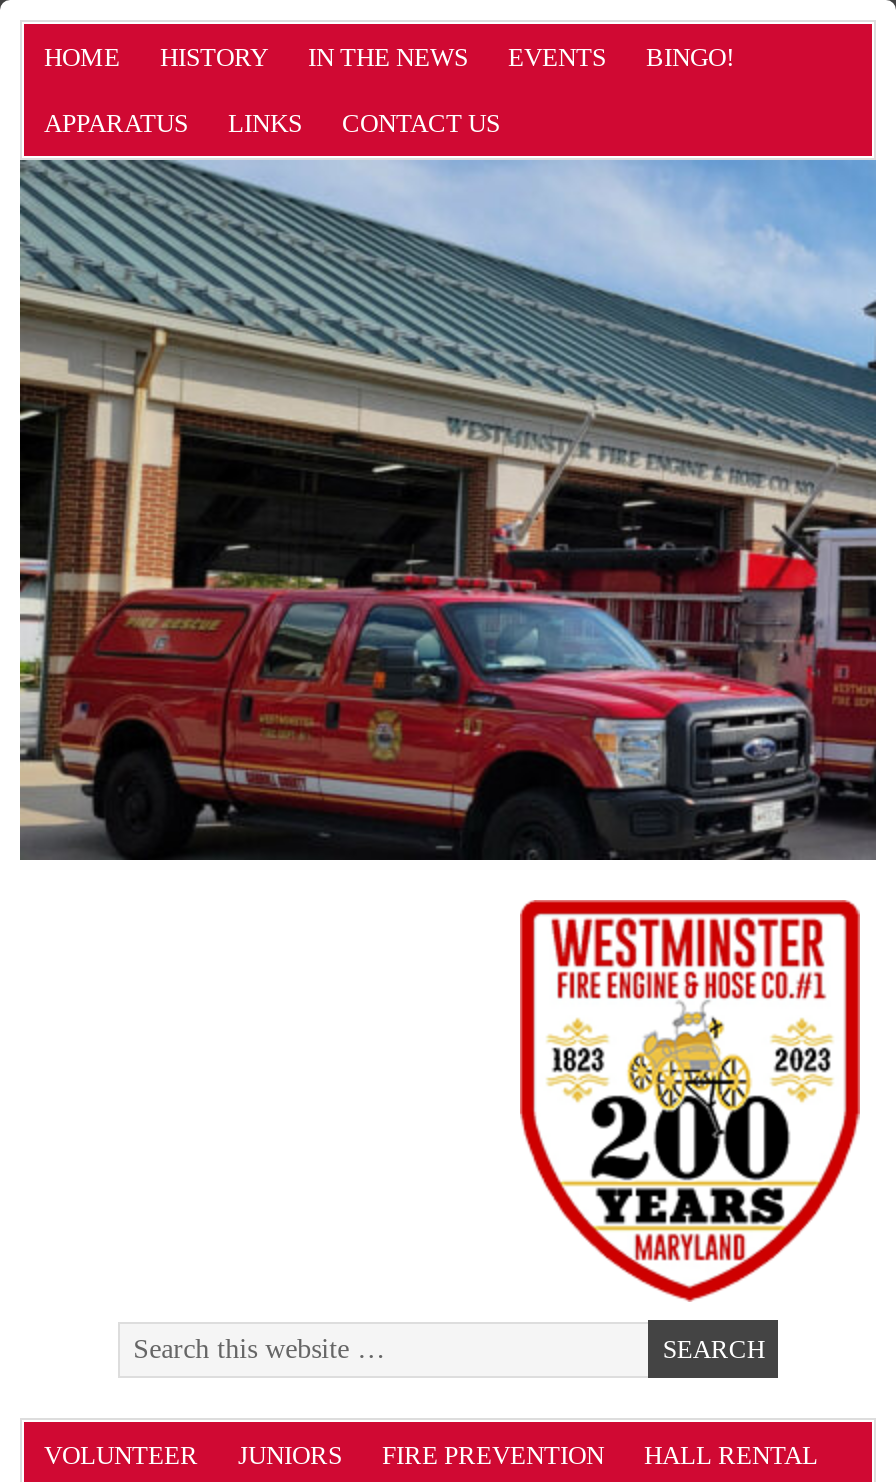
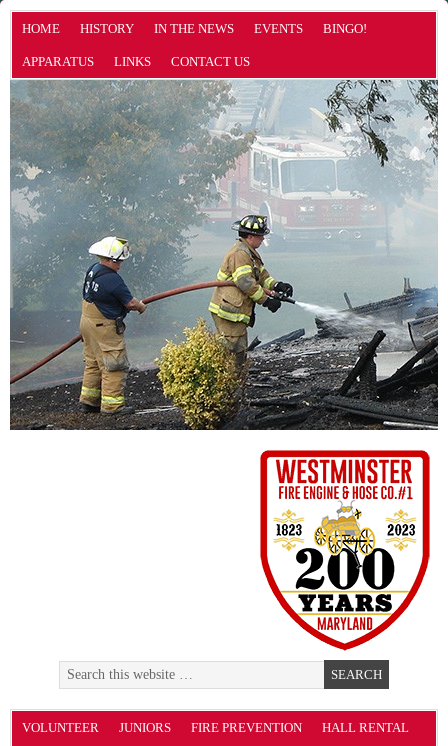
[20,158,878,862] [image] -> [10,79,439,430] [image]

